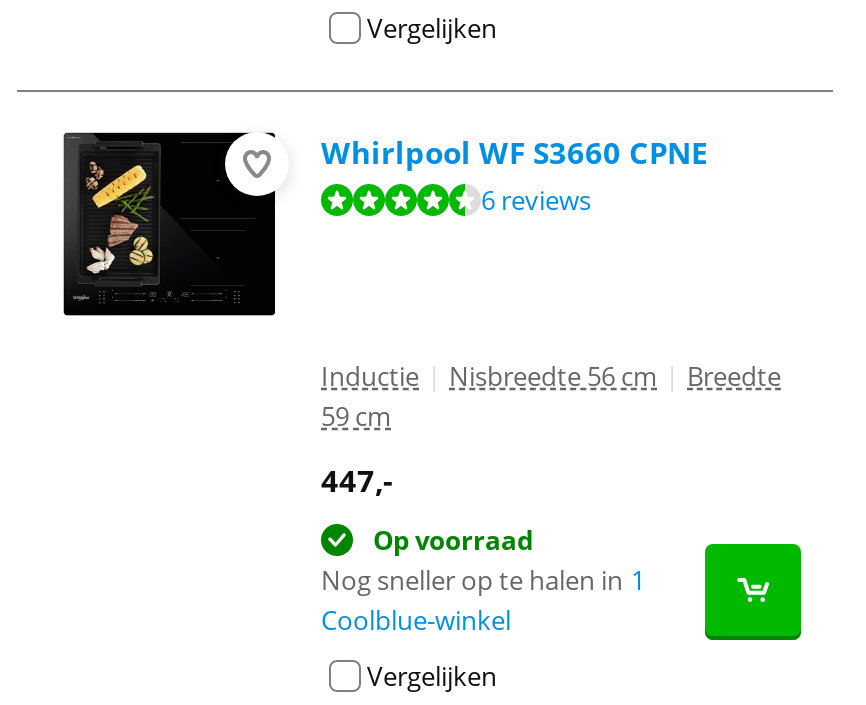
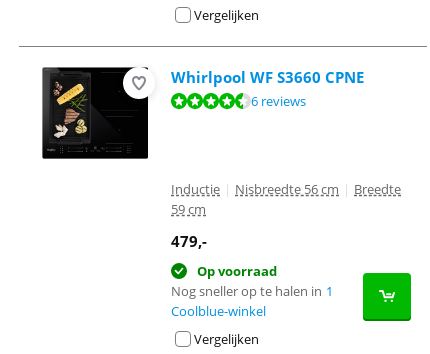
[321,460,393,500] 447,- -> [171,231,207,251] 479,-

